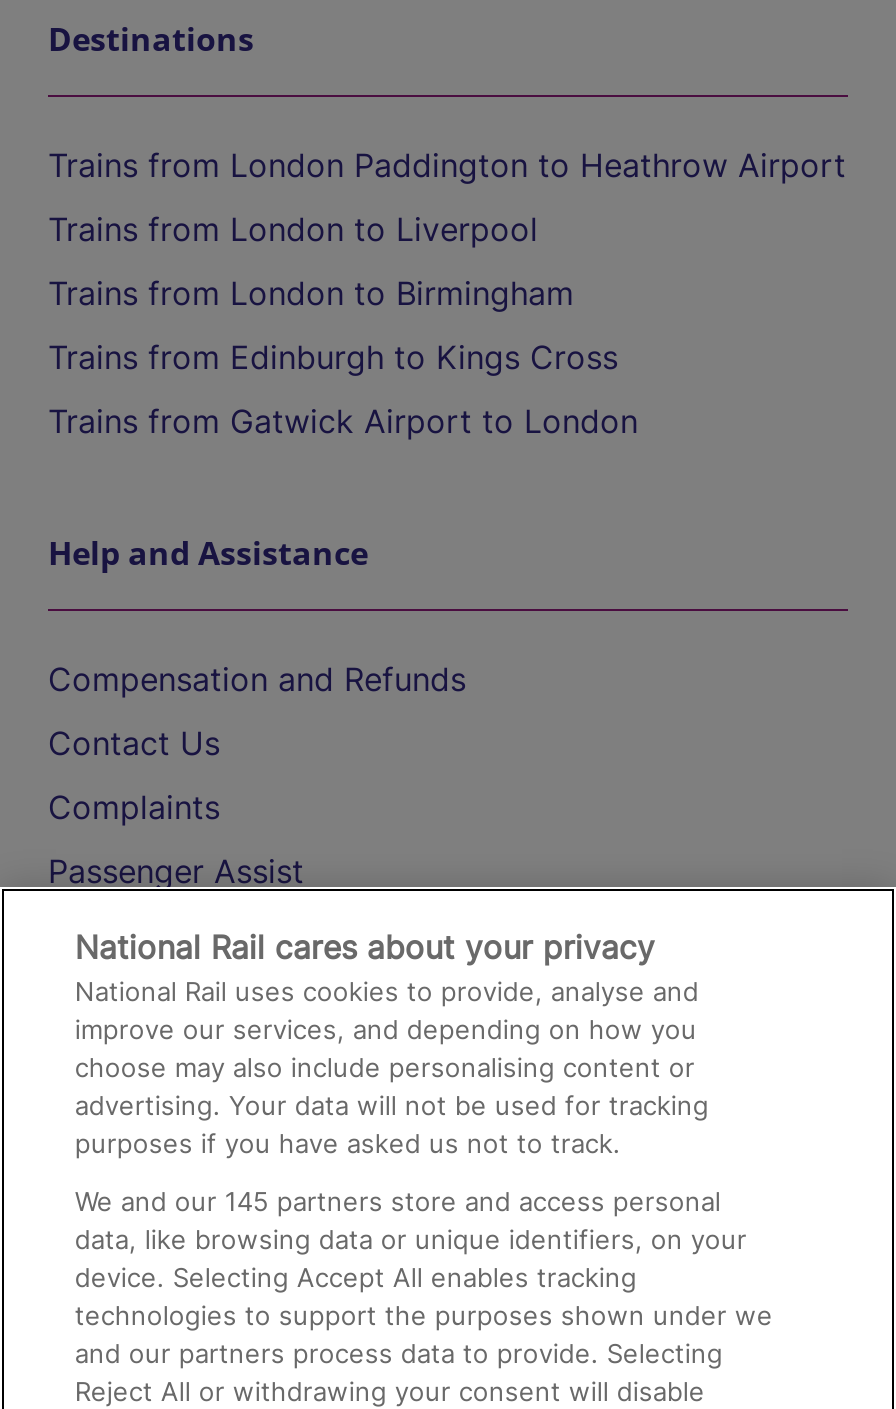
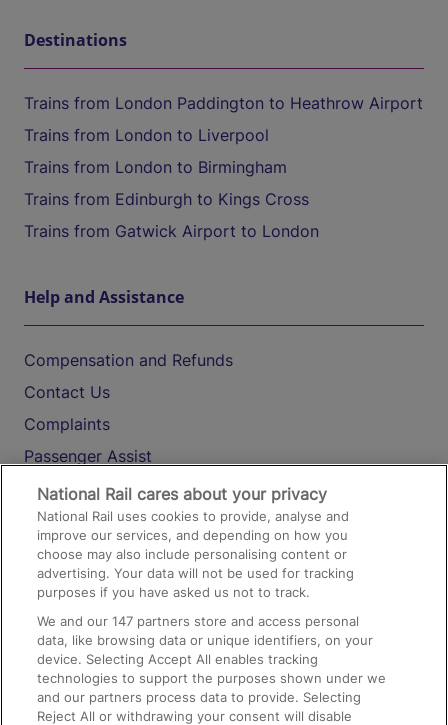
[75,1185,721,1217] We and our 145 partners store and access personal -> [37,613,359,629] We and our 147 partners store and access personal

